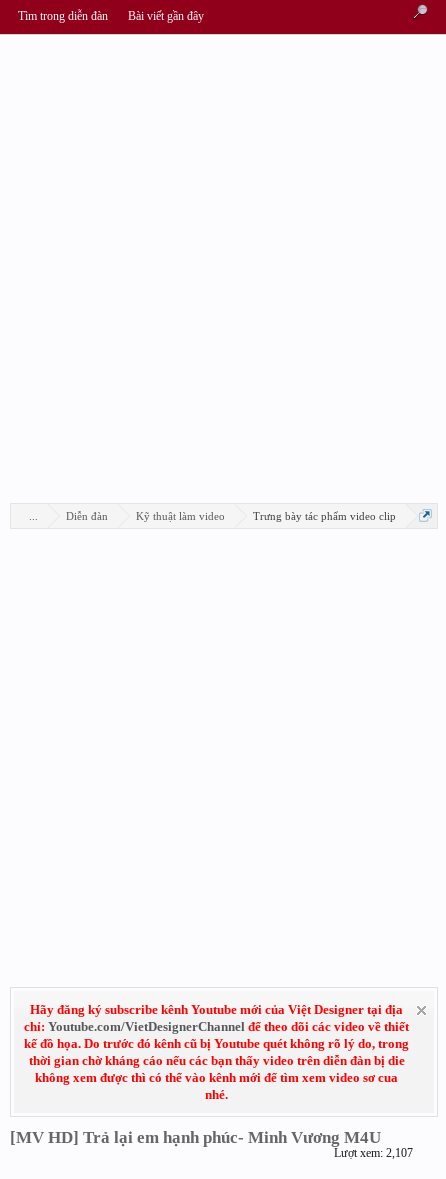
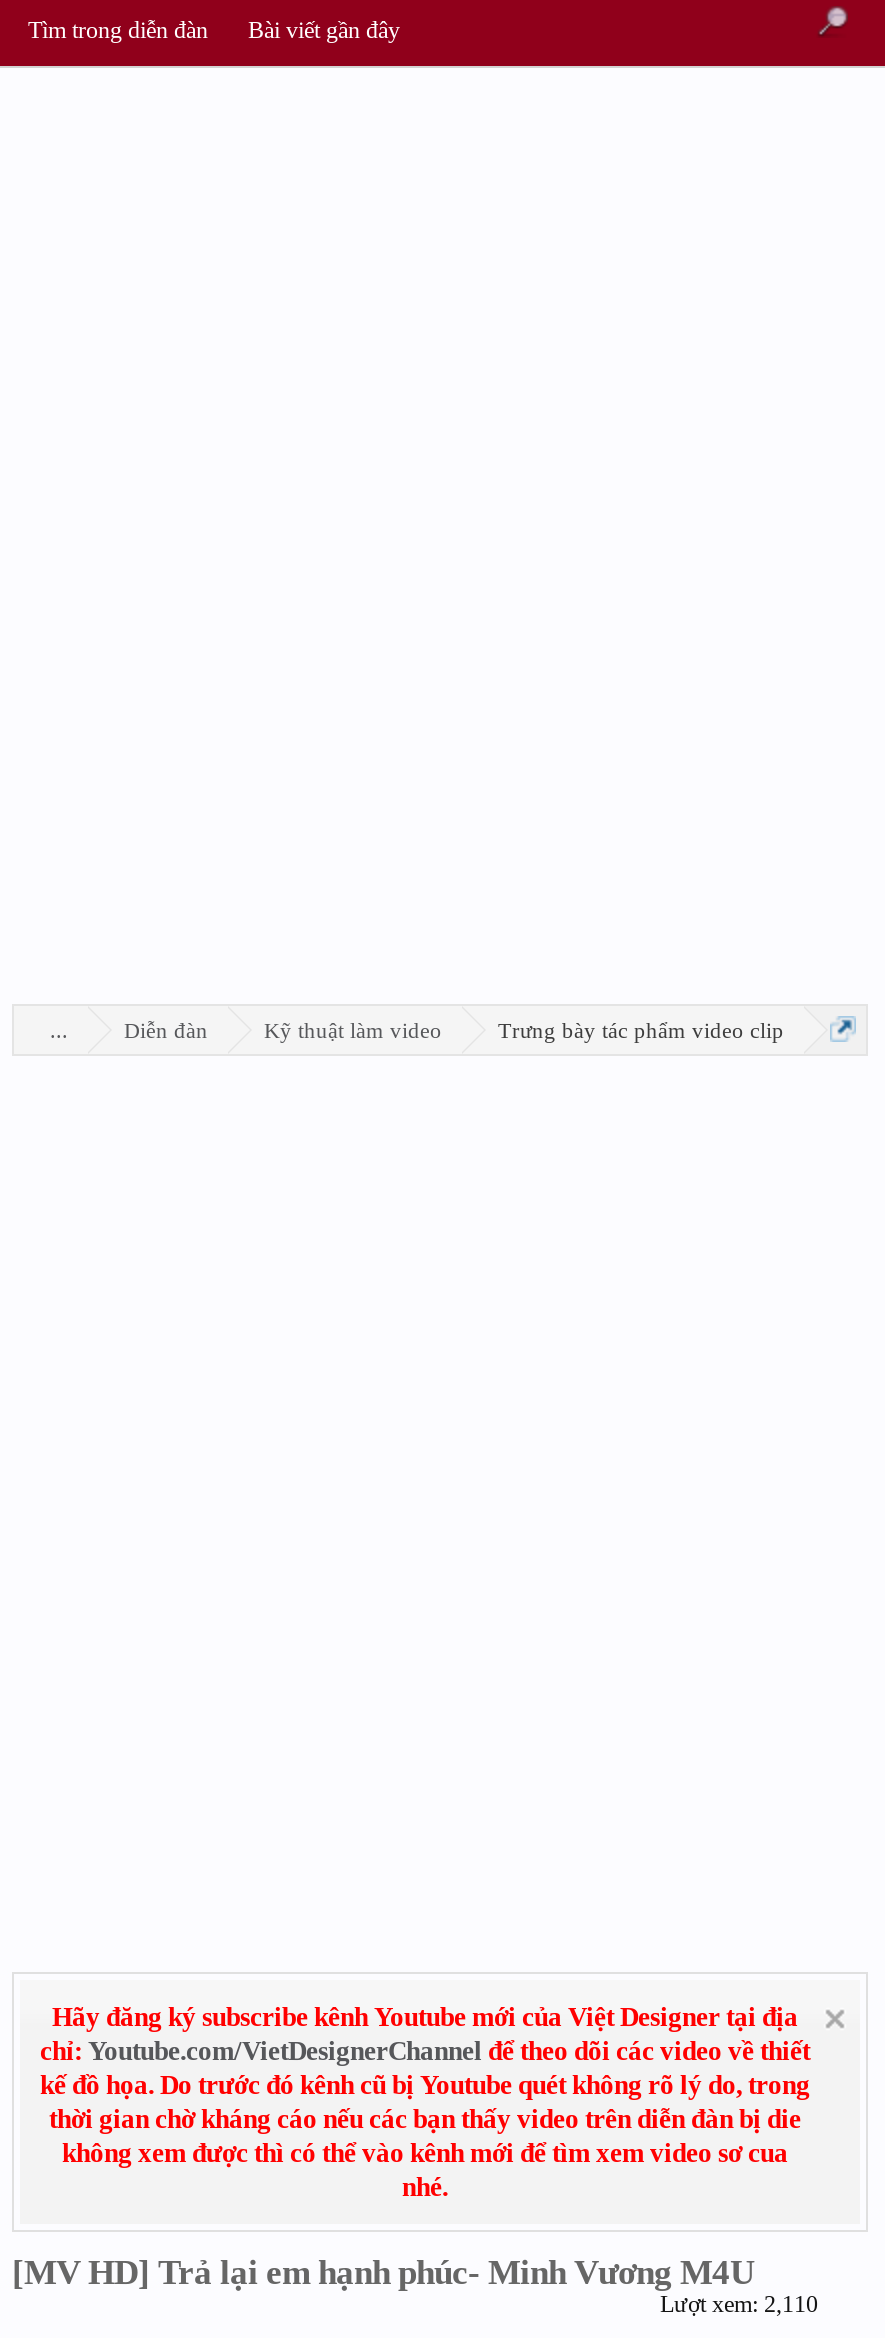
[334,1146,413,1160] Lượt xem: 2,107 -> [660,2290,818,2318] Lượt xem: 2,110

